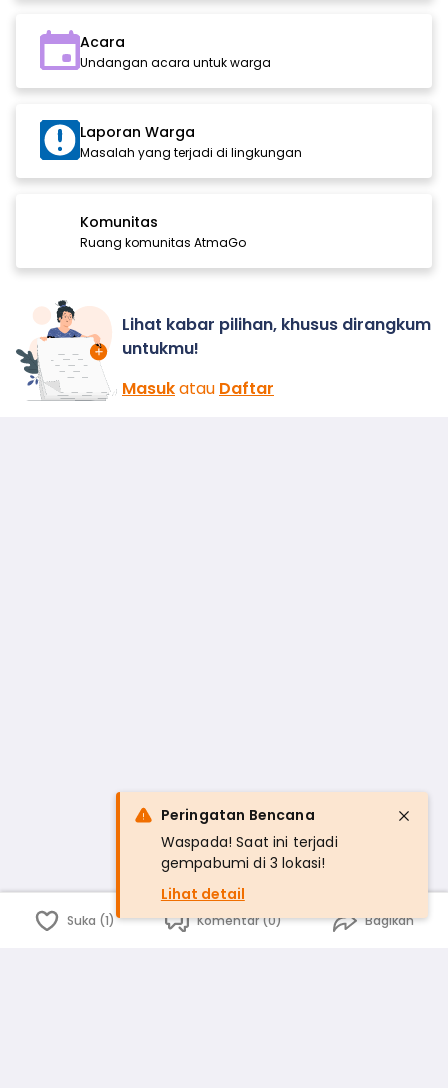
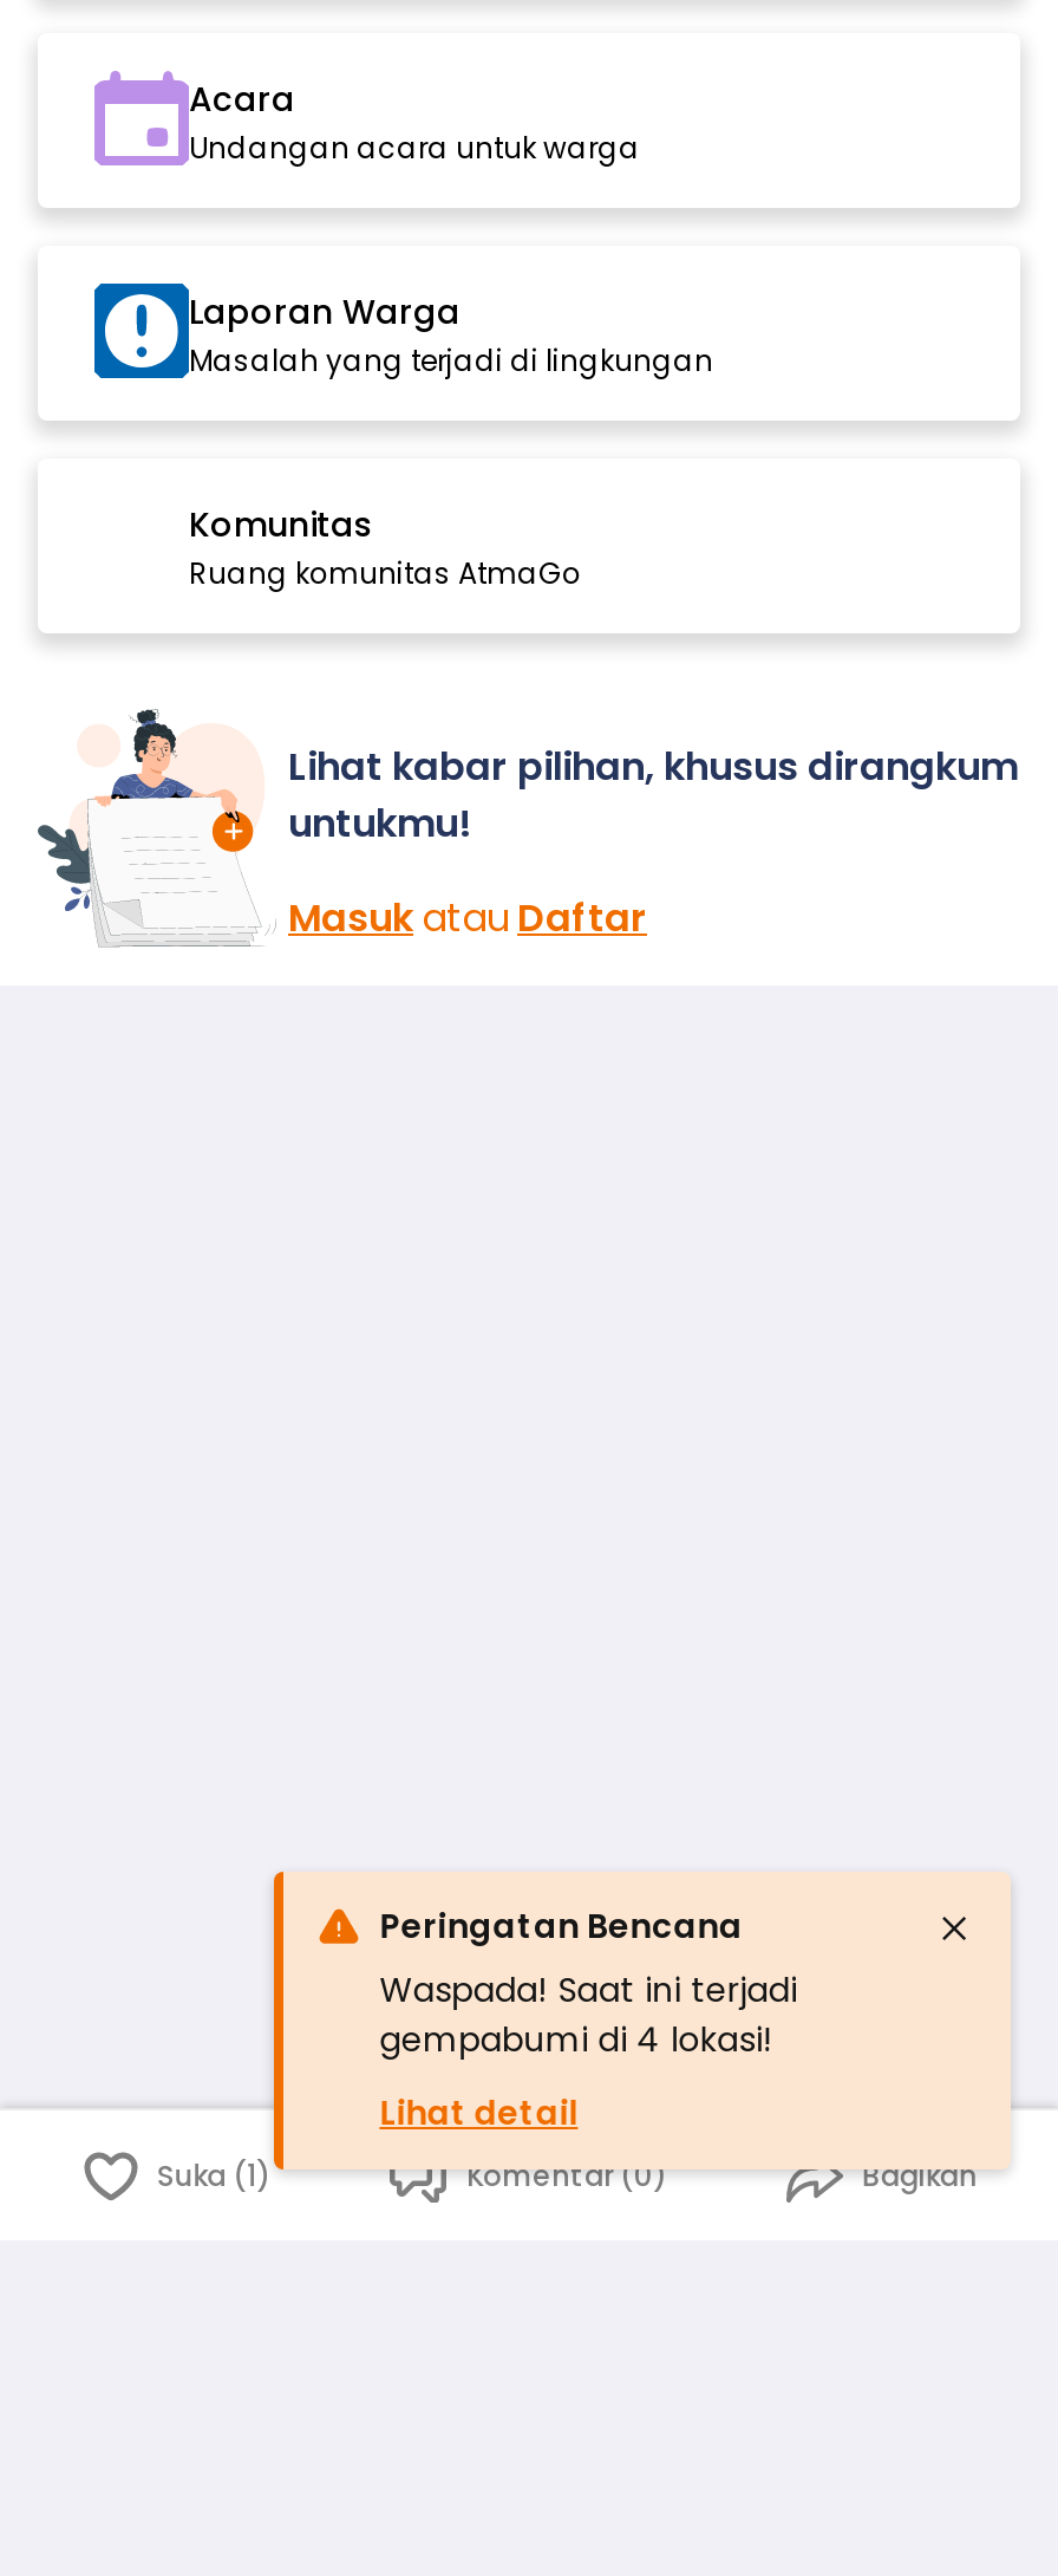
[161,853,325,873] gempabumi di 3 lokasi! -> [380,2016,773,2063] gempabumi di 4 lokasi!

